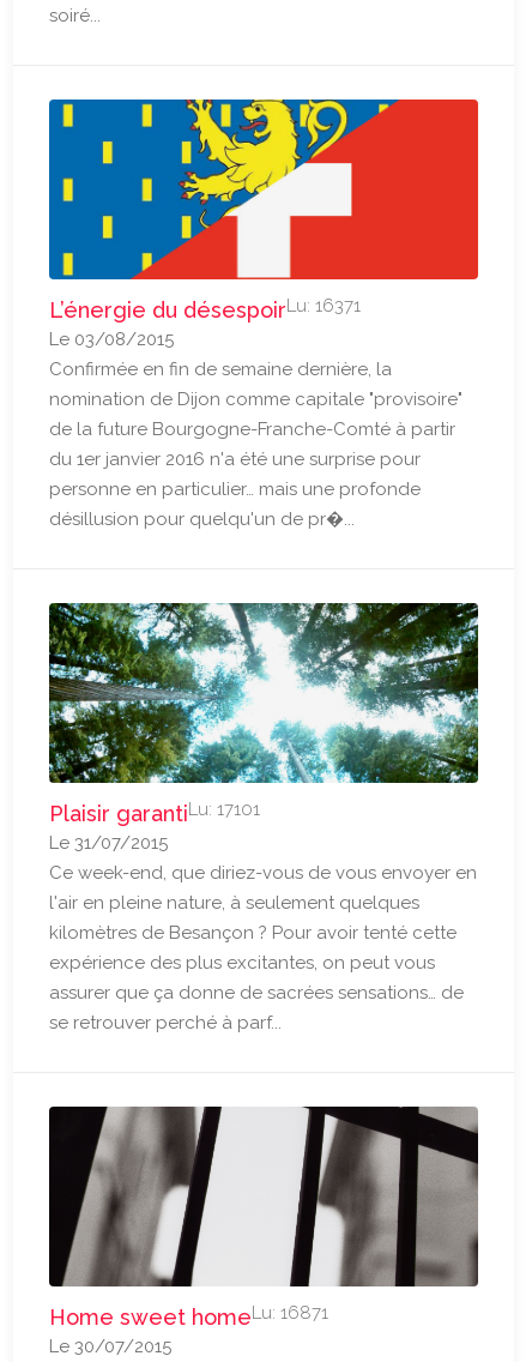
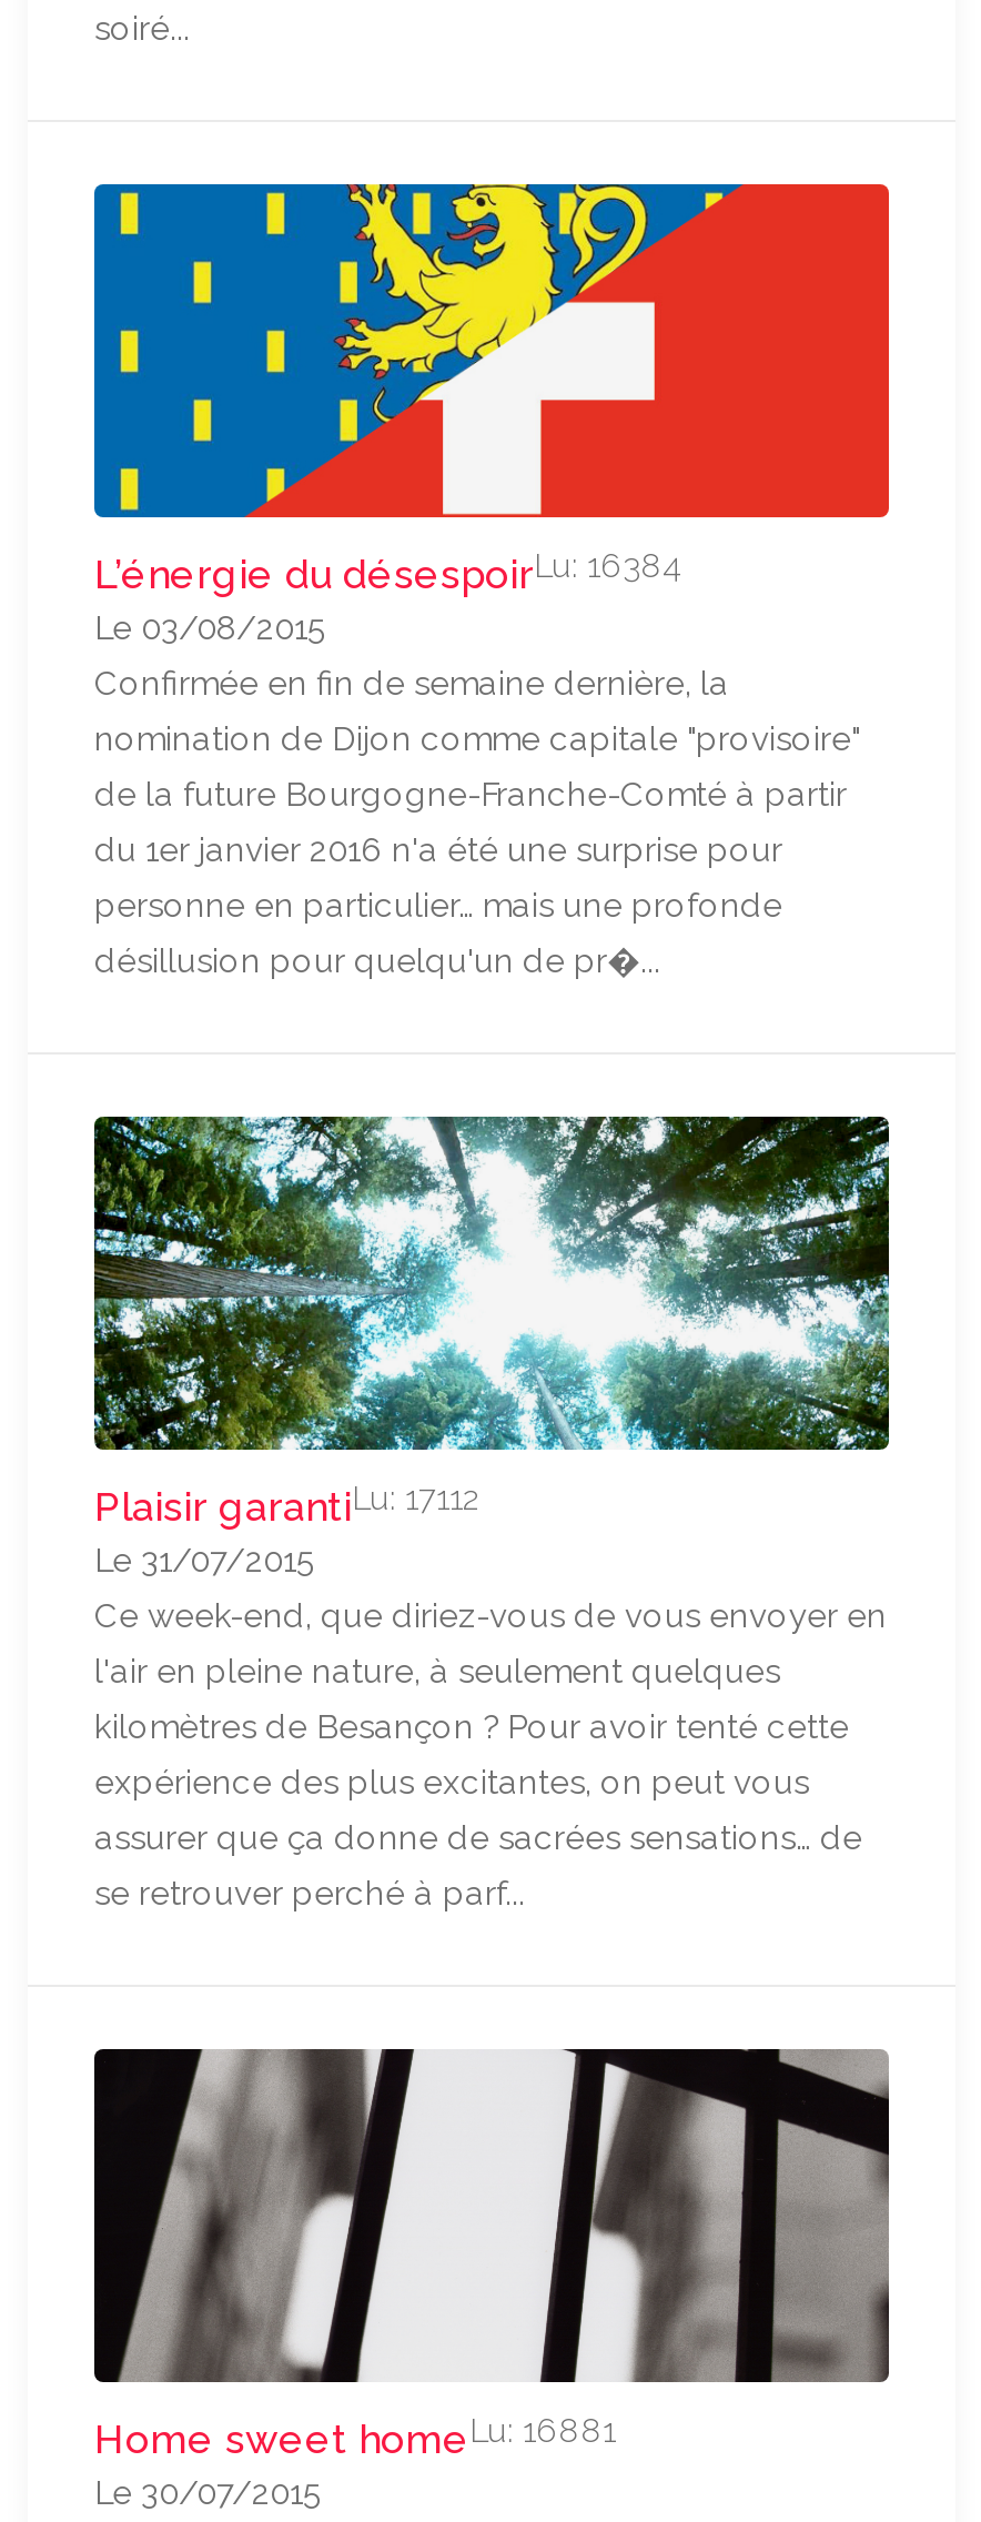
[49,295,361,323] L’énergie du désespoirLu: 16371 -> [94,546,680,597] L’énergie du désespoirLu: 16384
[49,798,260,826] Plaisir garantiLu: 17101 -> [94,1479,481,1530] Plaisir garantiLu: 17112
[49,1302,328,1330] Home sweet homeLu: 16871 -> [94,2411,616,2462] Home sweet homeLu: 16881

